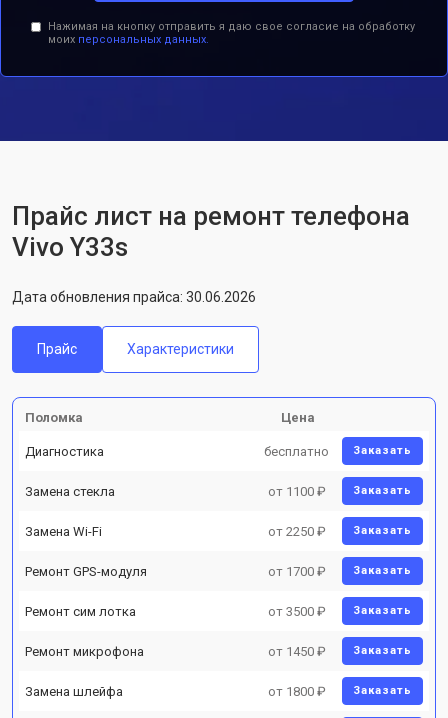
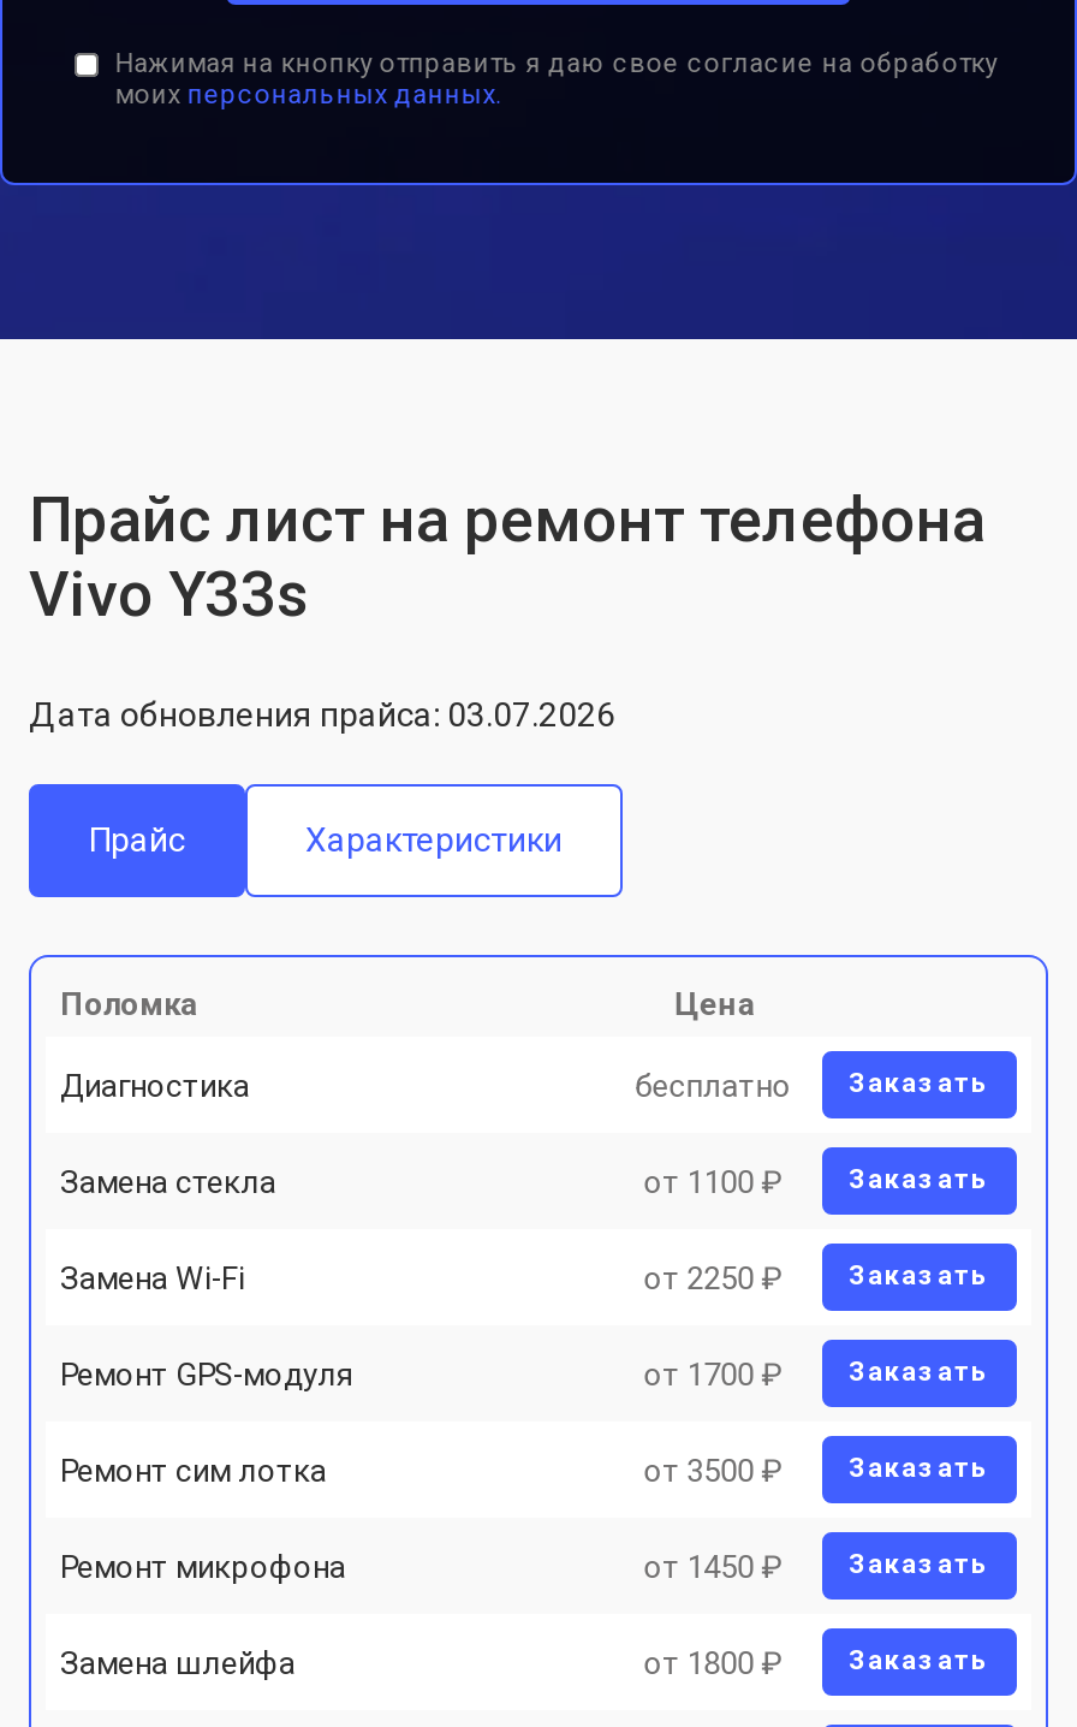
[12,289,256,305] Дата обновления прайса: 30.06.2026 -> [29,695,615,734] Дата обновления прайса: 03.07.2026

